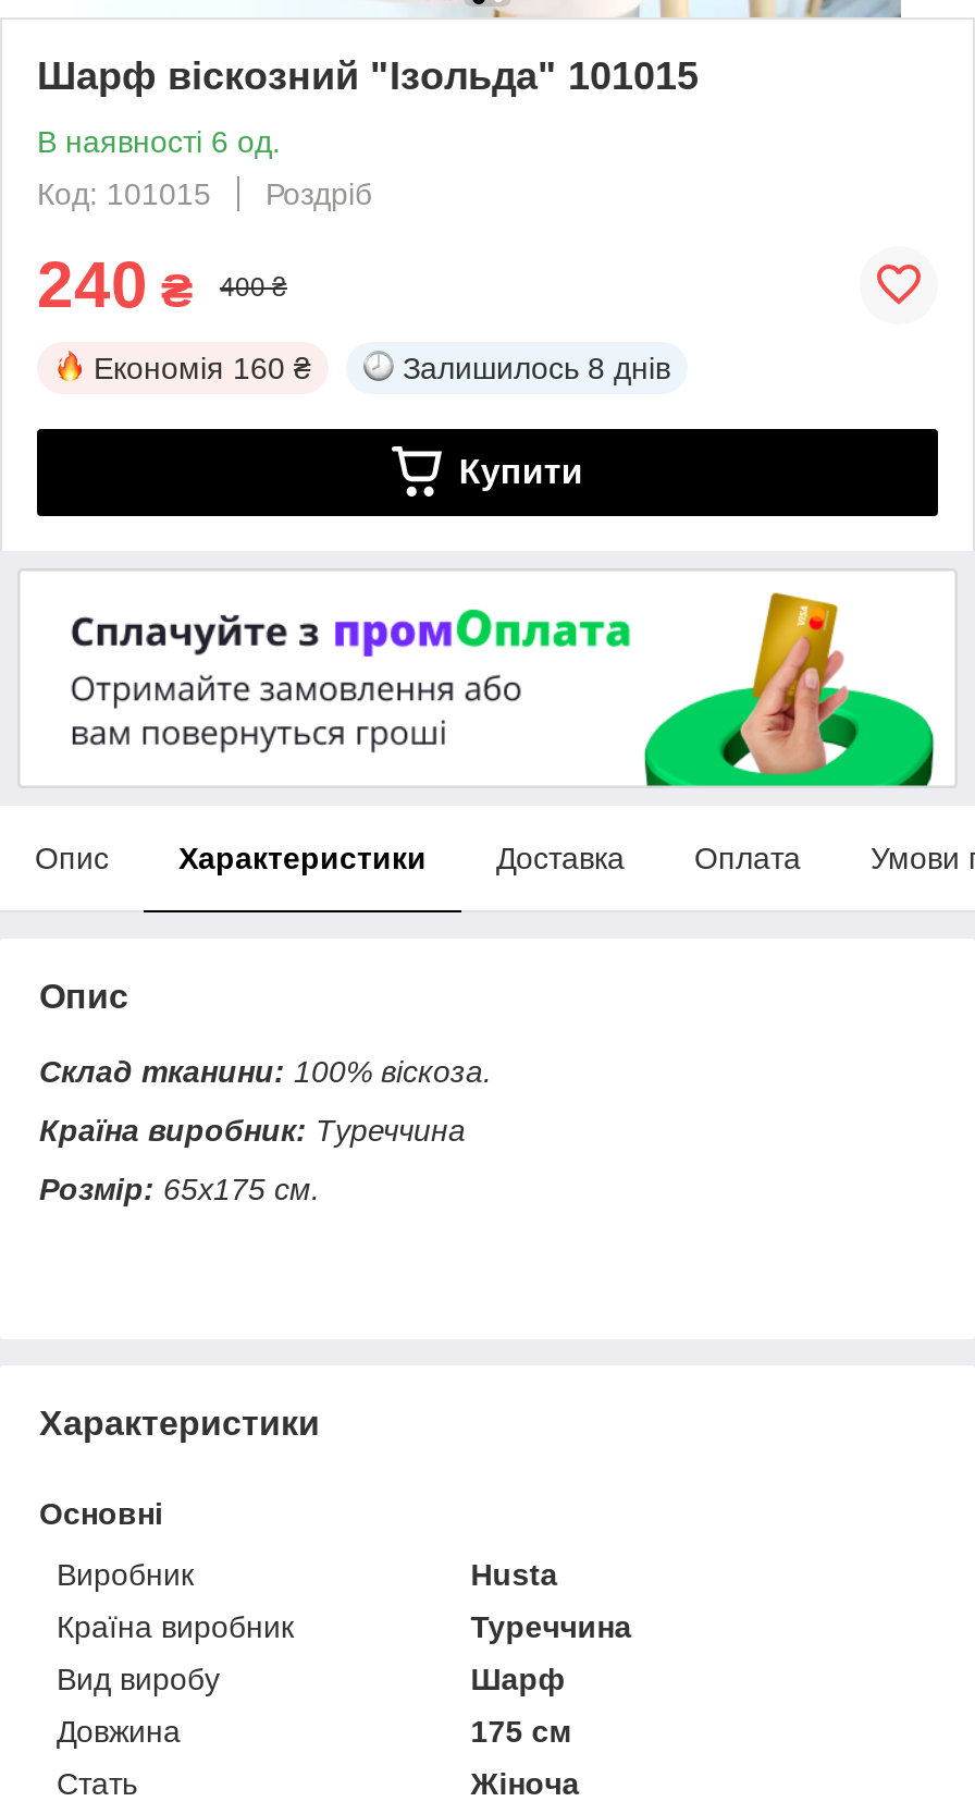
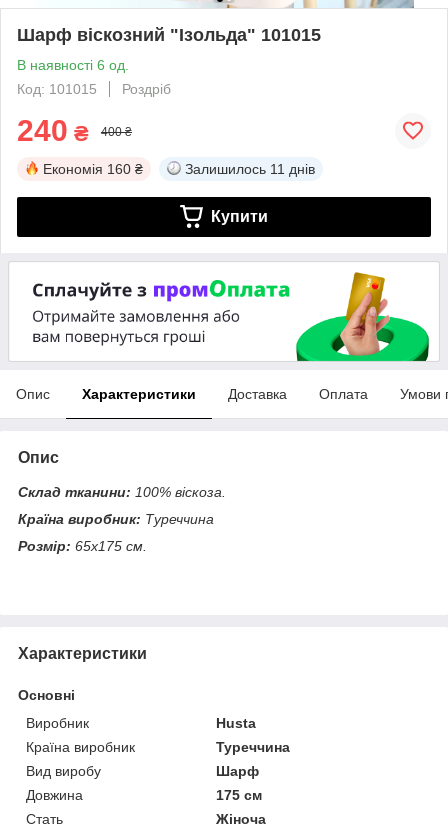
[403,350,670,385] Залишилось 8 днів -> [185,161,315,177] Залишилось 11 днів

